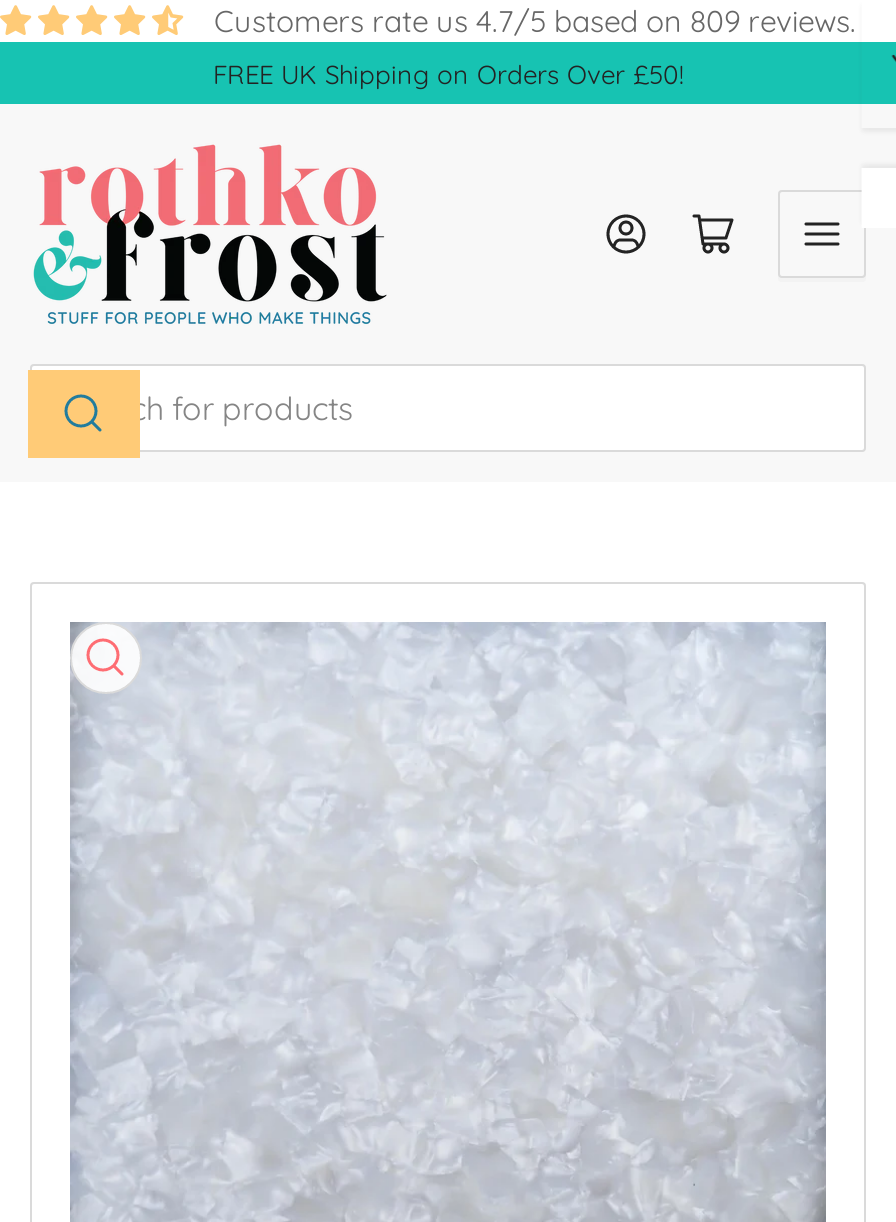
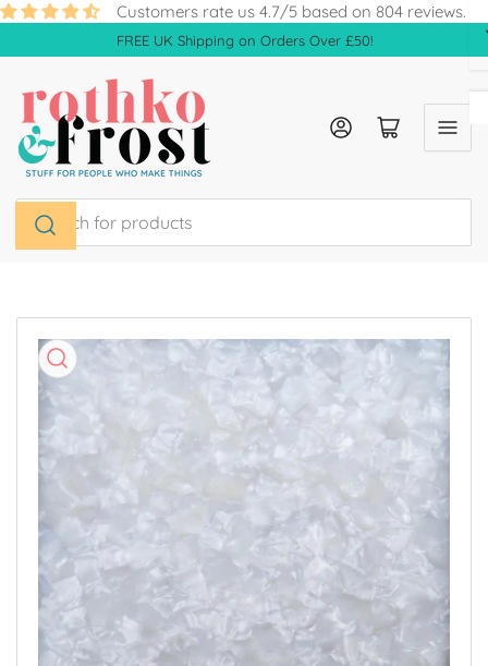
[214,2,856,40] Customers rate us 4.7/5 based on 809 reviews. -> [117,1,466,22] Customers rate us 4.7/5 based on 804 reviews.

